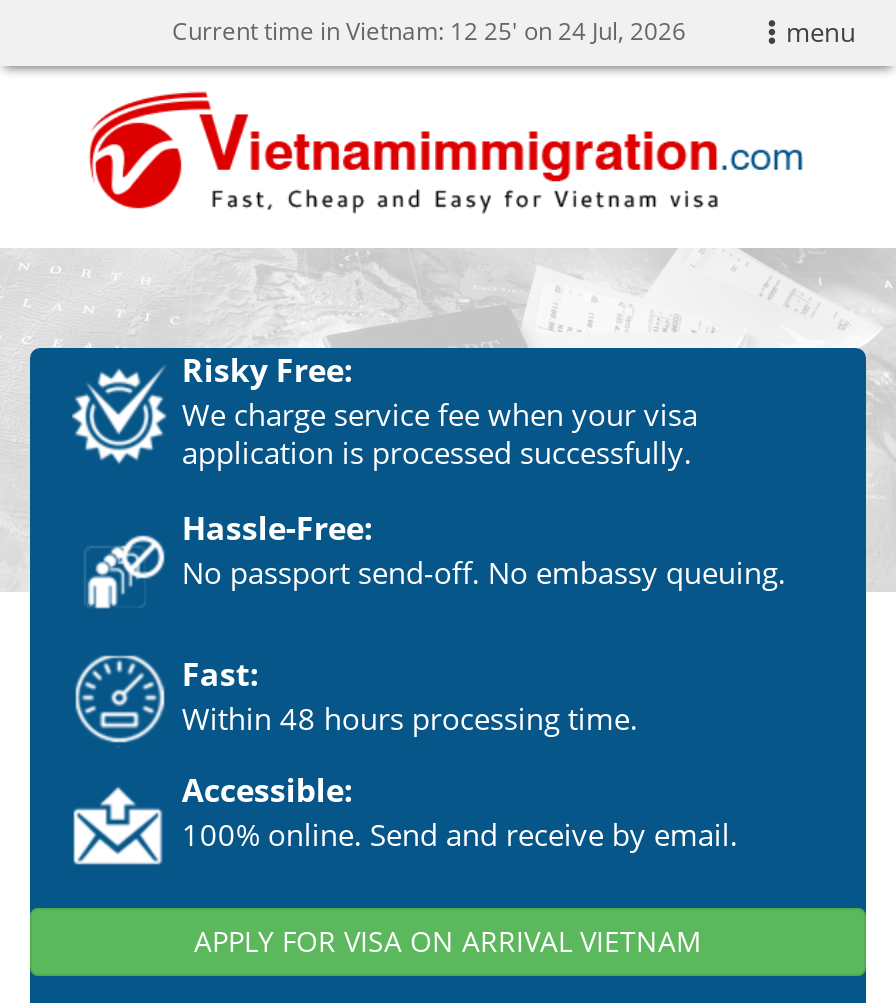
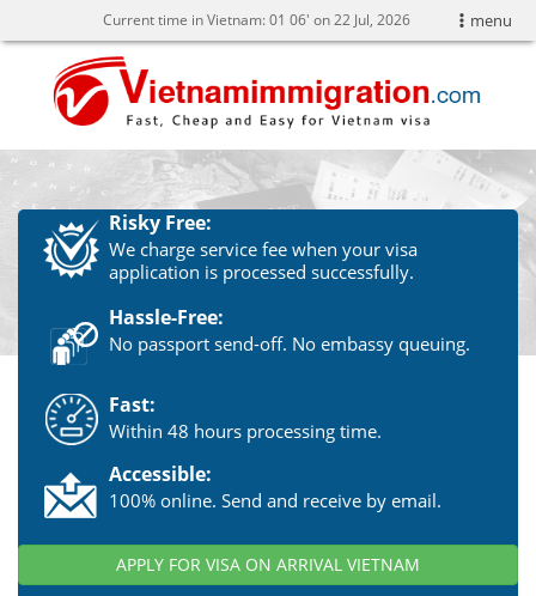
[172,14,686,48] Current time in Vietnam: 12: 25' on 24 Jul, 2026 -> [103,10,410,30] Current time in Vietnam: 01: 06' on 22 Jul, 2026

